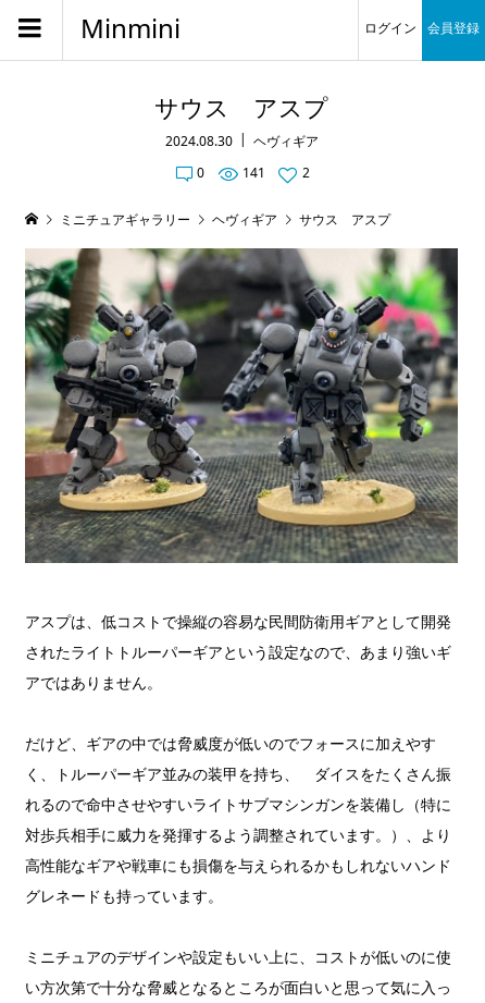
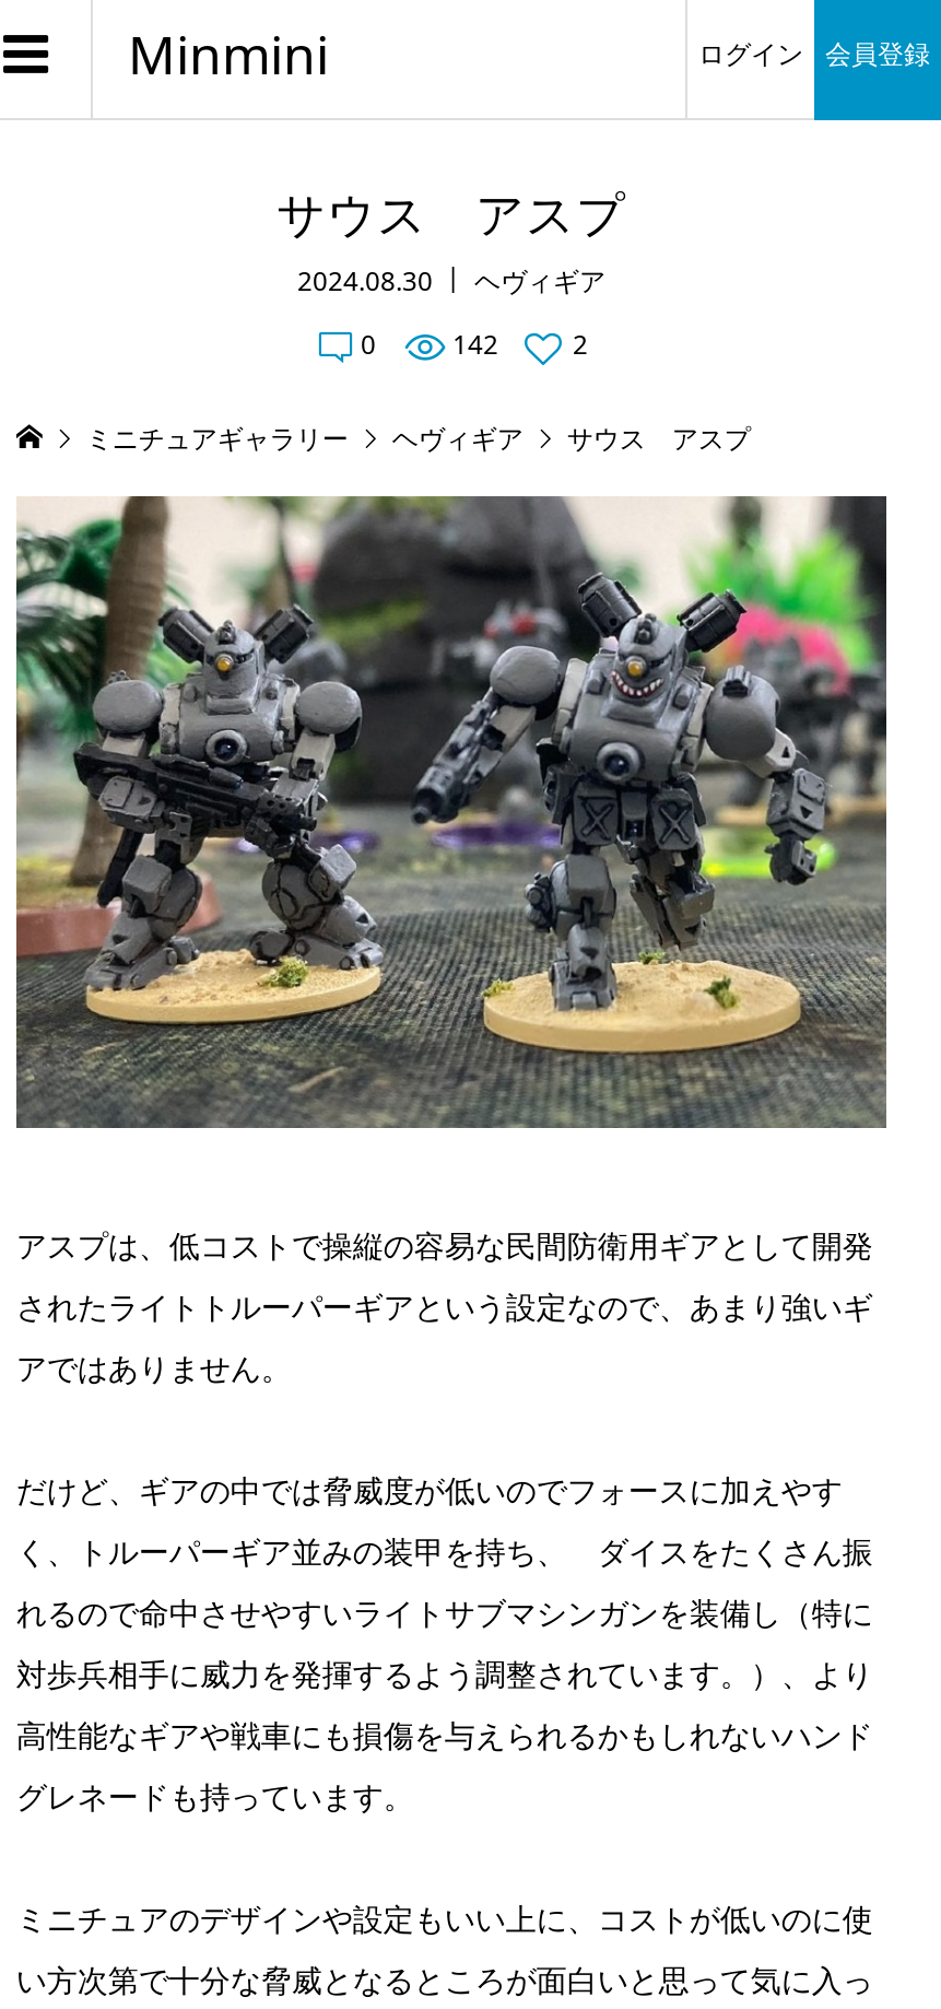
[242,163,309,182] 141 2 -> [452,326,588,363] 142 2

